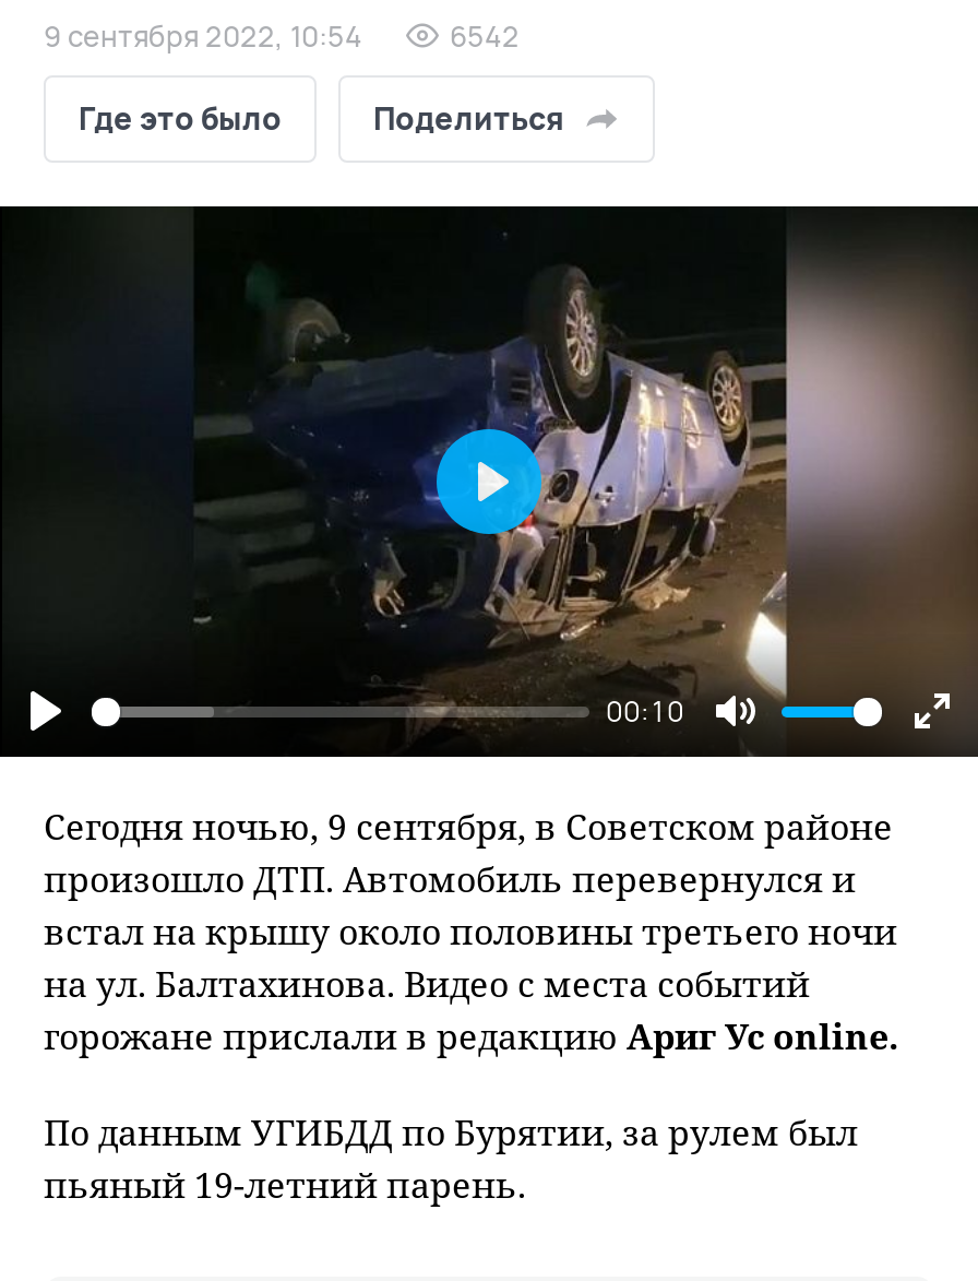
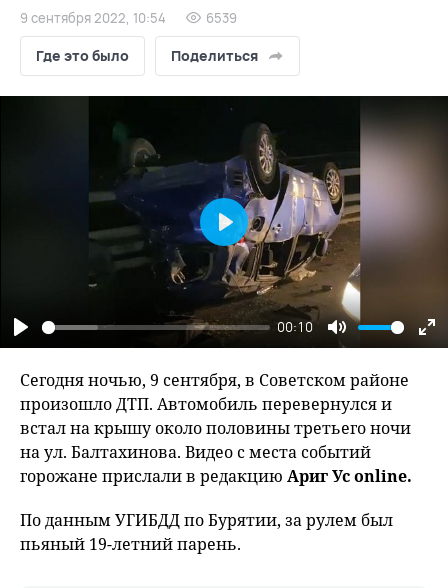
[450,16,520,56] 6542 -> [206,9,237,27] 6539

